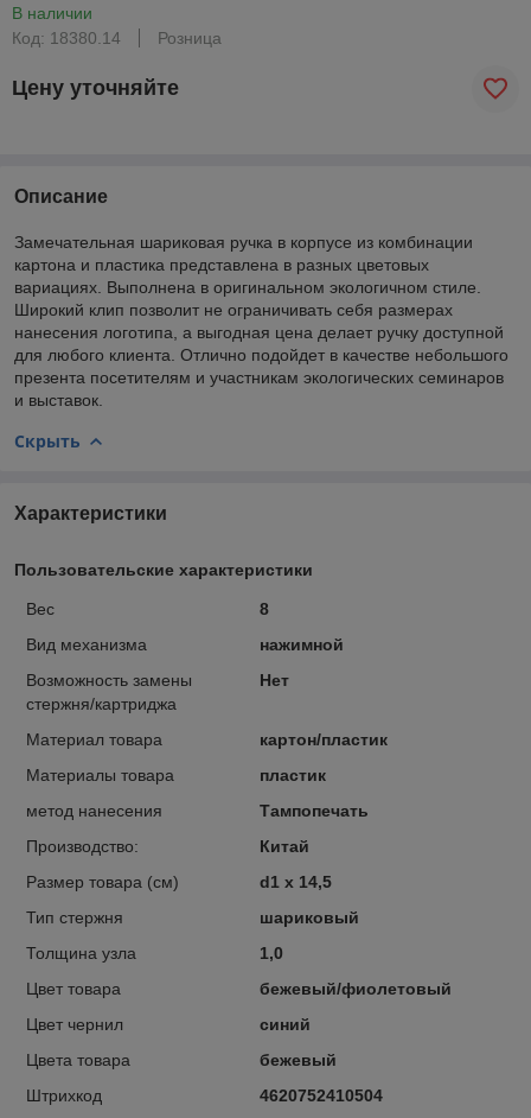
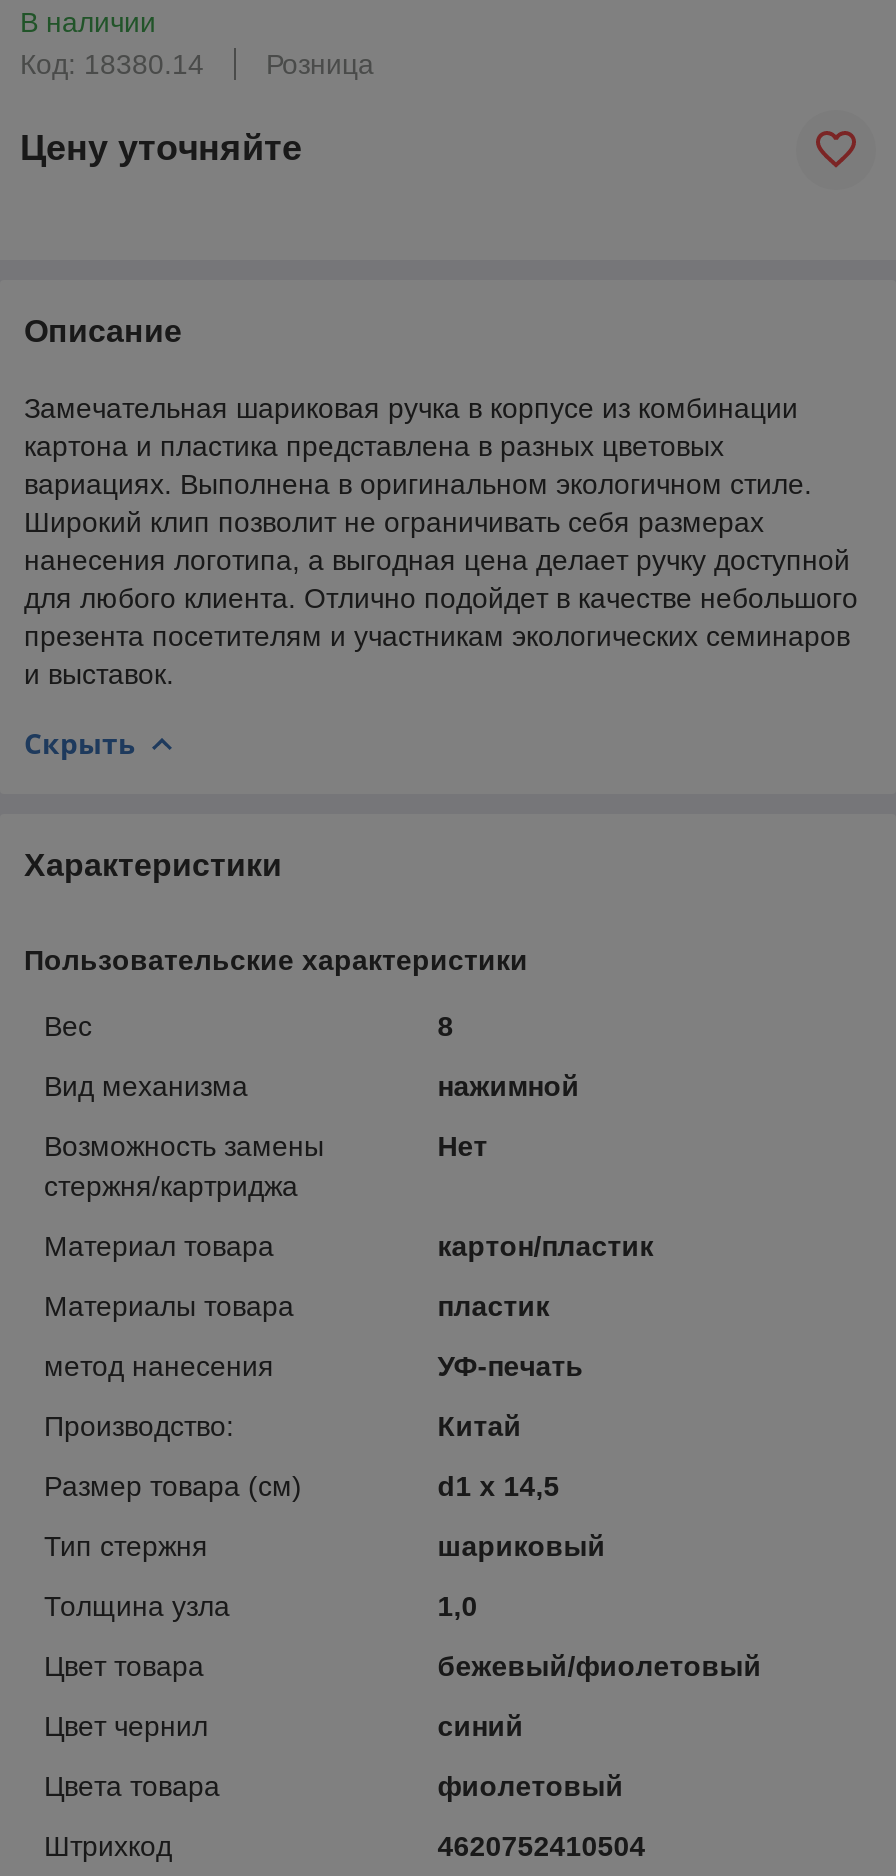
[259,801,368,820] Тампопечать -> [438,1350,584,1382] УФ-печать
[259,1050,336,1069] бежевый -> [438,1770,624,1802] фиолетовый

